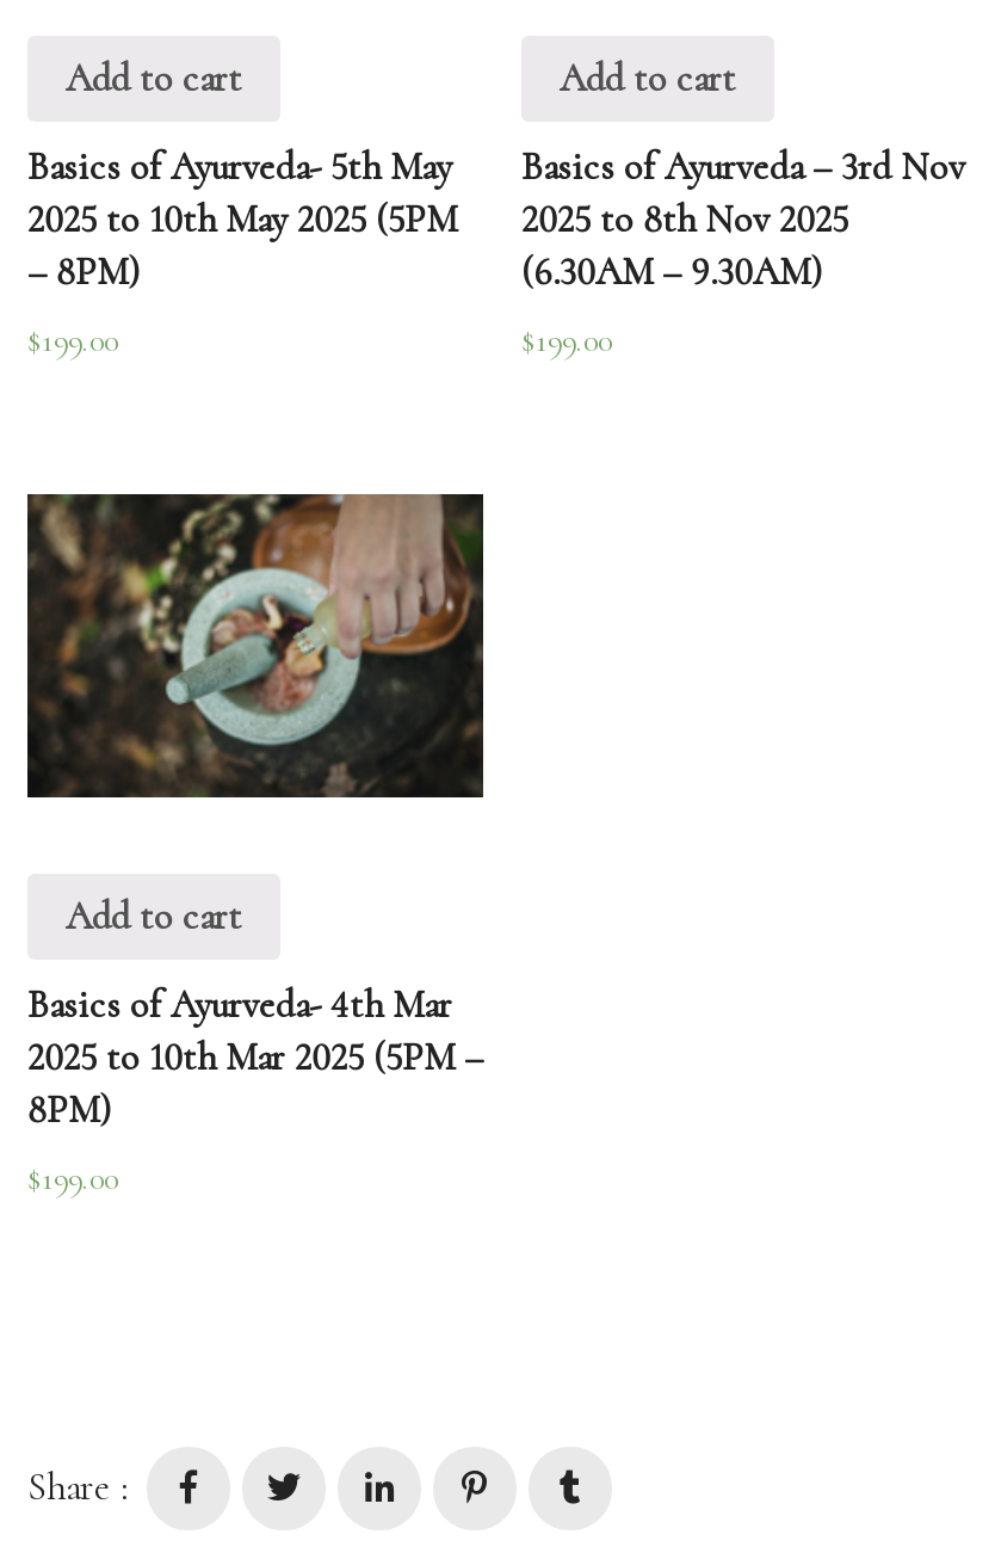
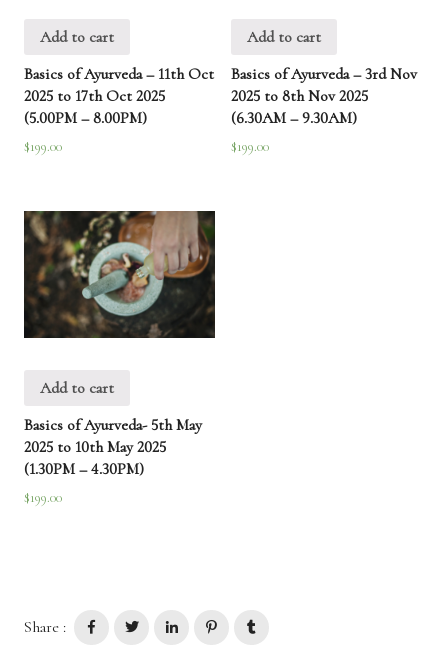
moved [27,143,452,191] -> [24,415,202,435]: Basics of Ayurveda- 5th May
[27,196,457,296] 2025 to 10th May 2025 (5PM | – 8PM) -> [24,64,214,128] Basics of Ayurveda – 11th Oct | 2025 to 17th Oct 2025 | (5.00PM – 8.00PM)
[27,981,483,1134] Basics of Ayurveda- 4th Mar | 2025 to 10th Mar 2025 (5PM – | 8PM) -> [24,437,166,479] 2025 to 10th May 2025 | (1.30PM – 4.30PM)

